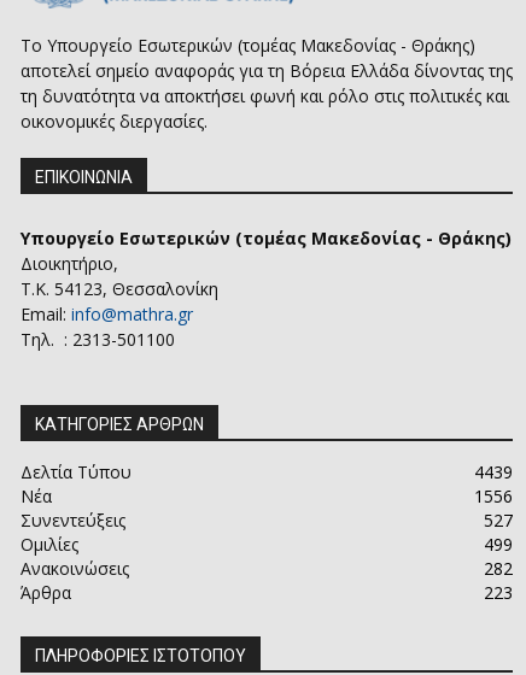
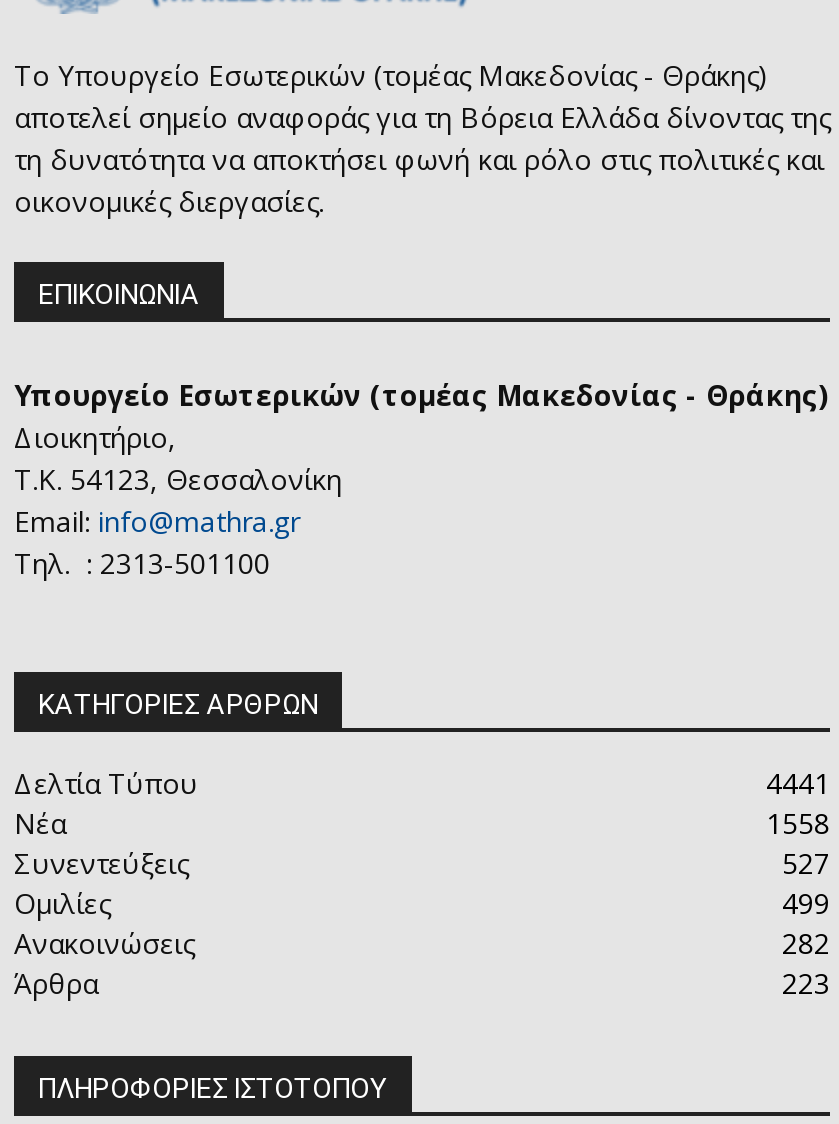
[474,460,513,483] 4439 -> [766,763,830,801] 4441
[474,484,513,507] 1556 -> [766,803,830,841] 1558

